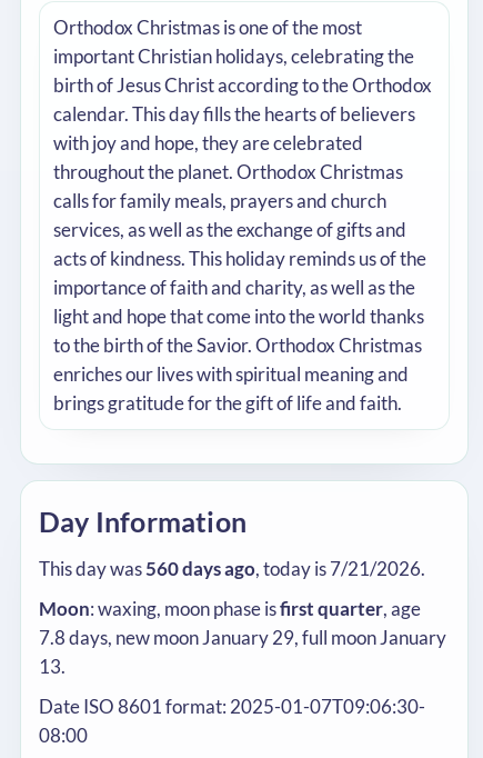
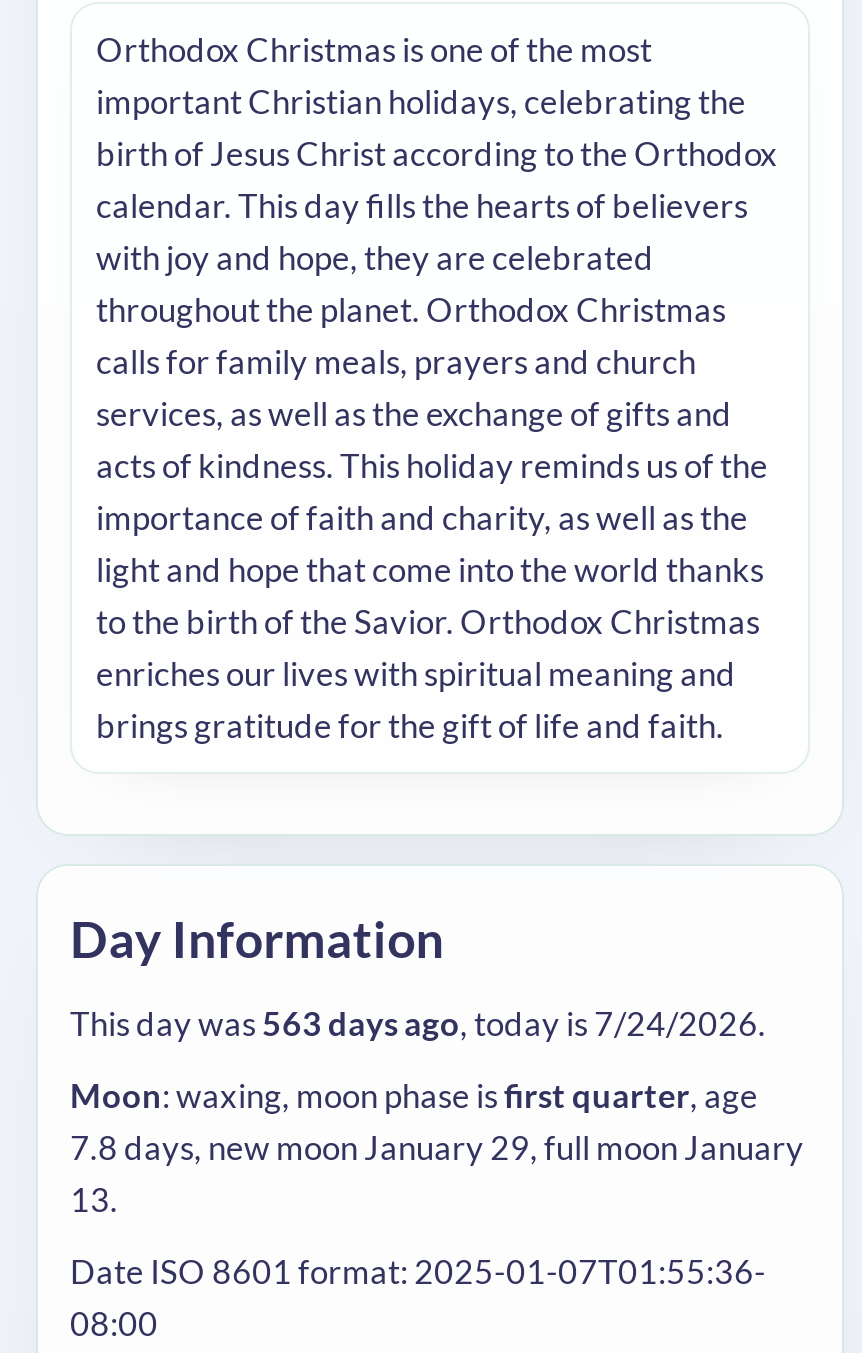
[39,558,425,580] This day was 560 days ago, today is 7/21/2026. -> [70,1004,766,1044] This day was 563 days ago, today is 7/24/2026.
[39,696,425,718] Date ISO 8601 format: 2025-01-07T09:06:30- -> [70,1252,766,1292] Date ISO 8601 format: 2025-01-07T01:55:36-

